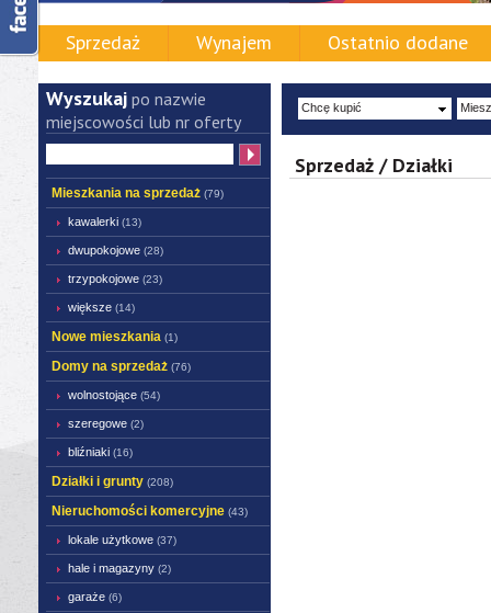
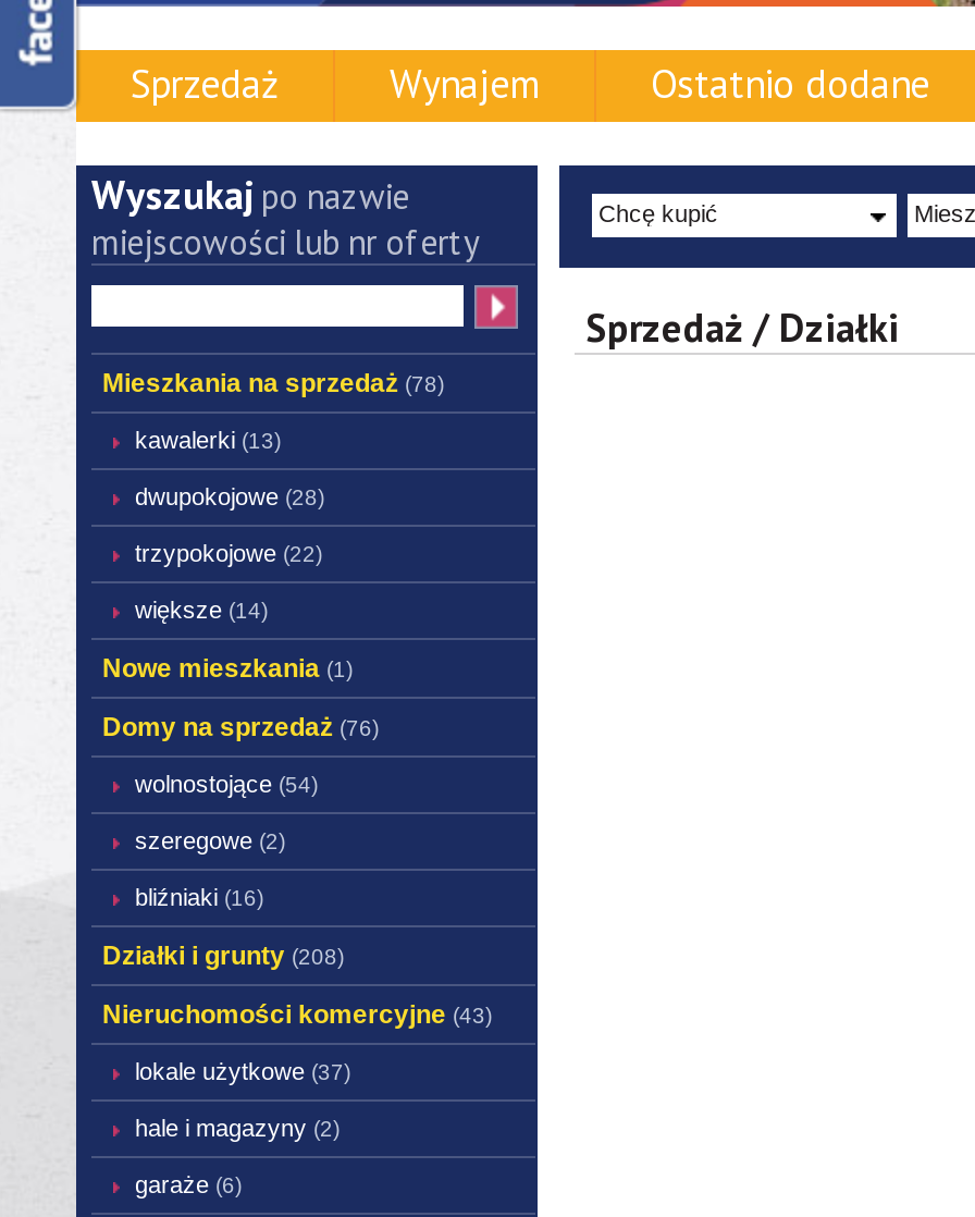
[52,185,224,201] Mieszkania na sprzedaż (79) -> [102,368,444,398] Mieszkania na sprzedaż (78)
[68,272,162,285] trzypokojowe (23) -> [135,540,322,566] trzypokojowe (22)

